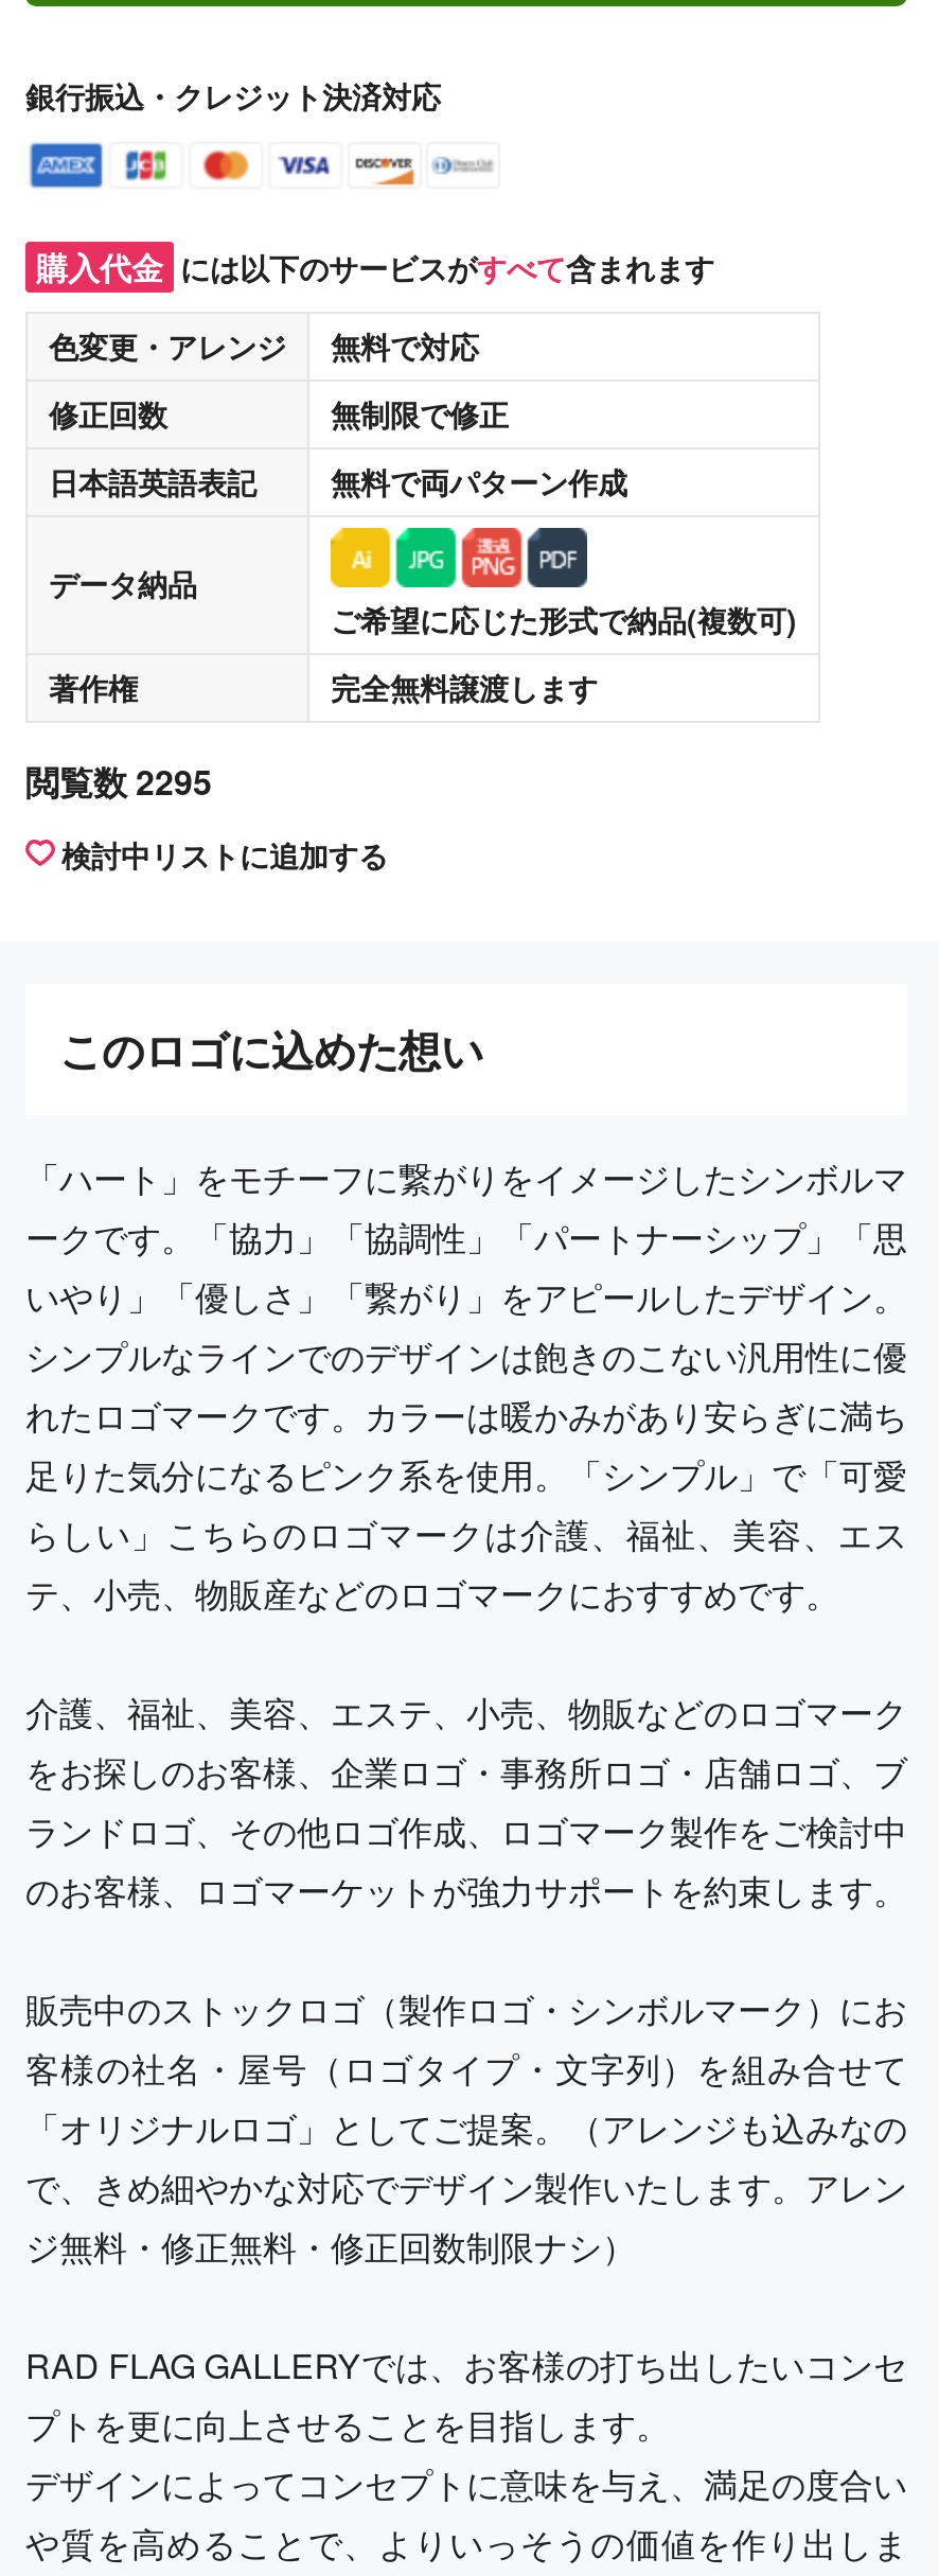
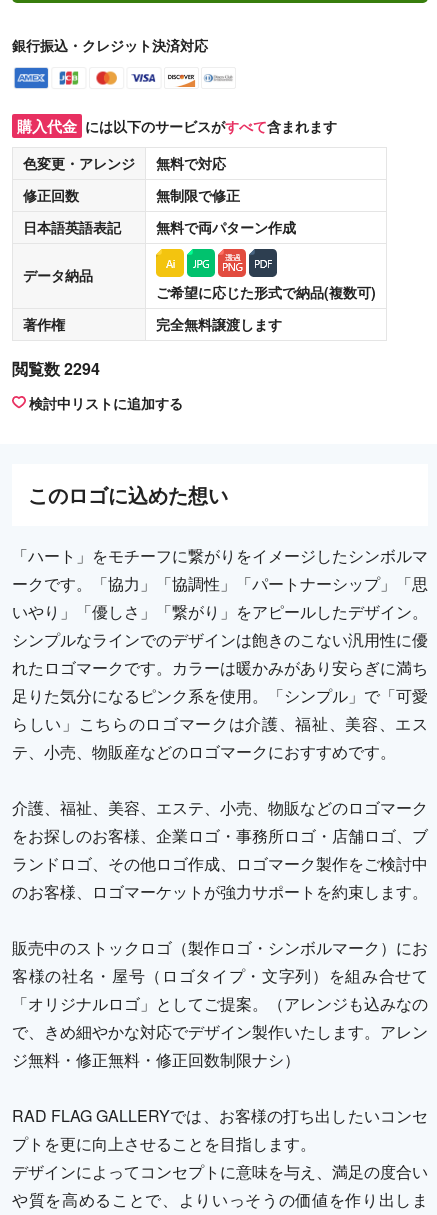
[25,756,212,805] 閲覧数 2295 -> [12,357,100,380] 閲覧数 2294

